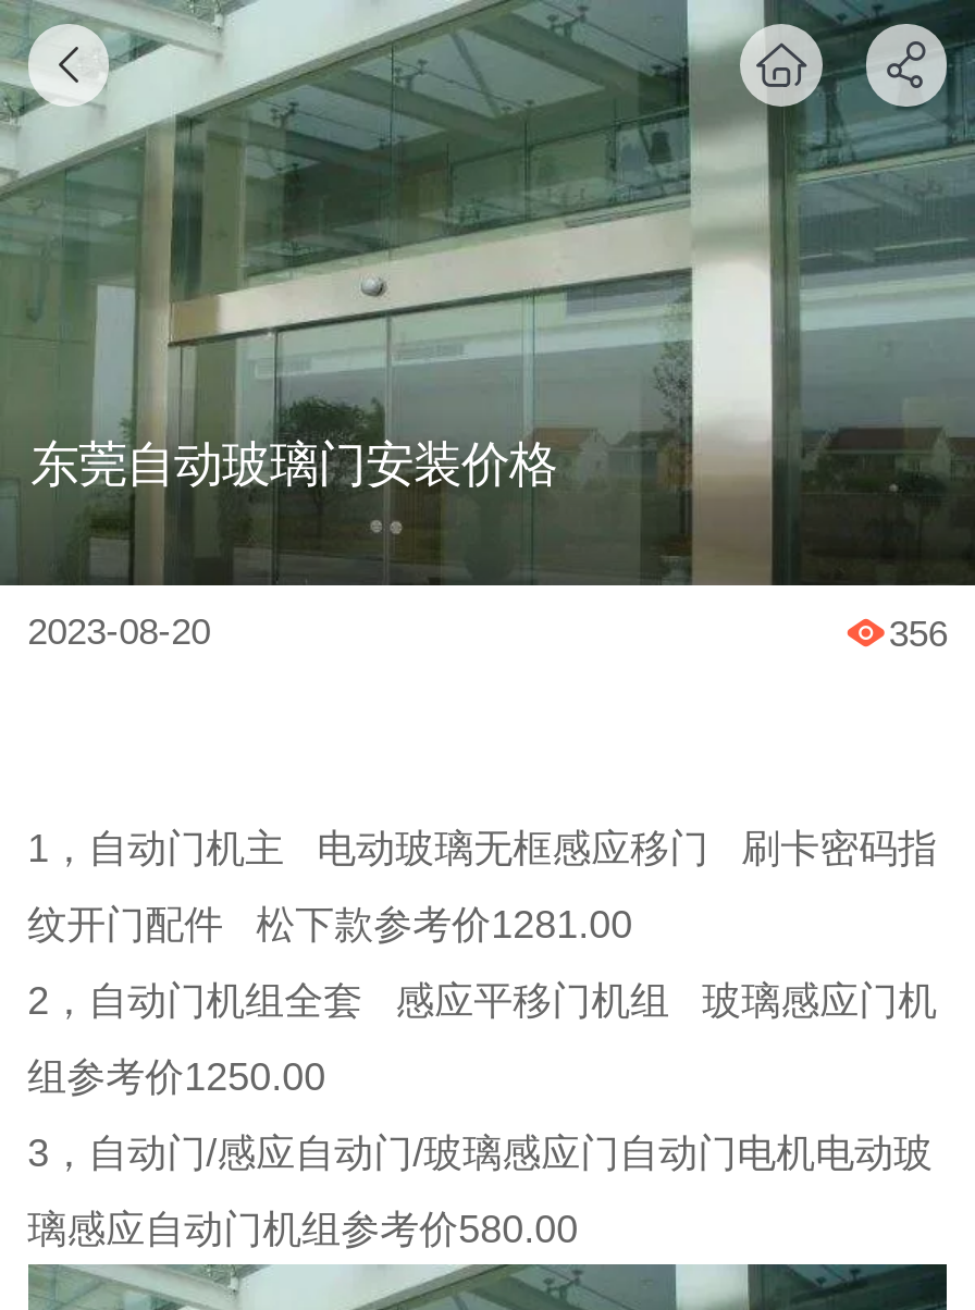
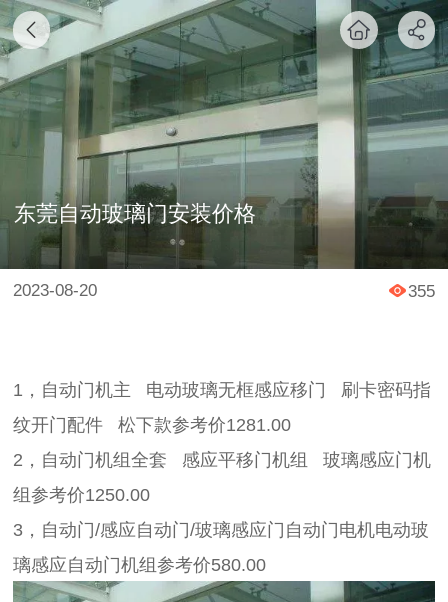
[889,614,948,655] 356 -> [408,282,435,301] 355

